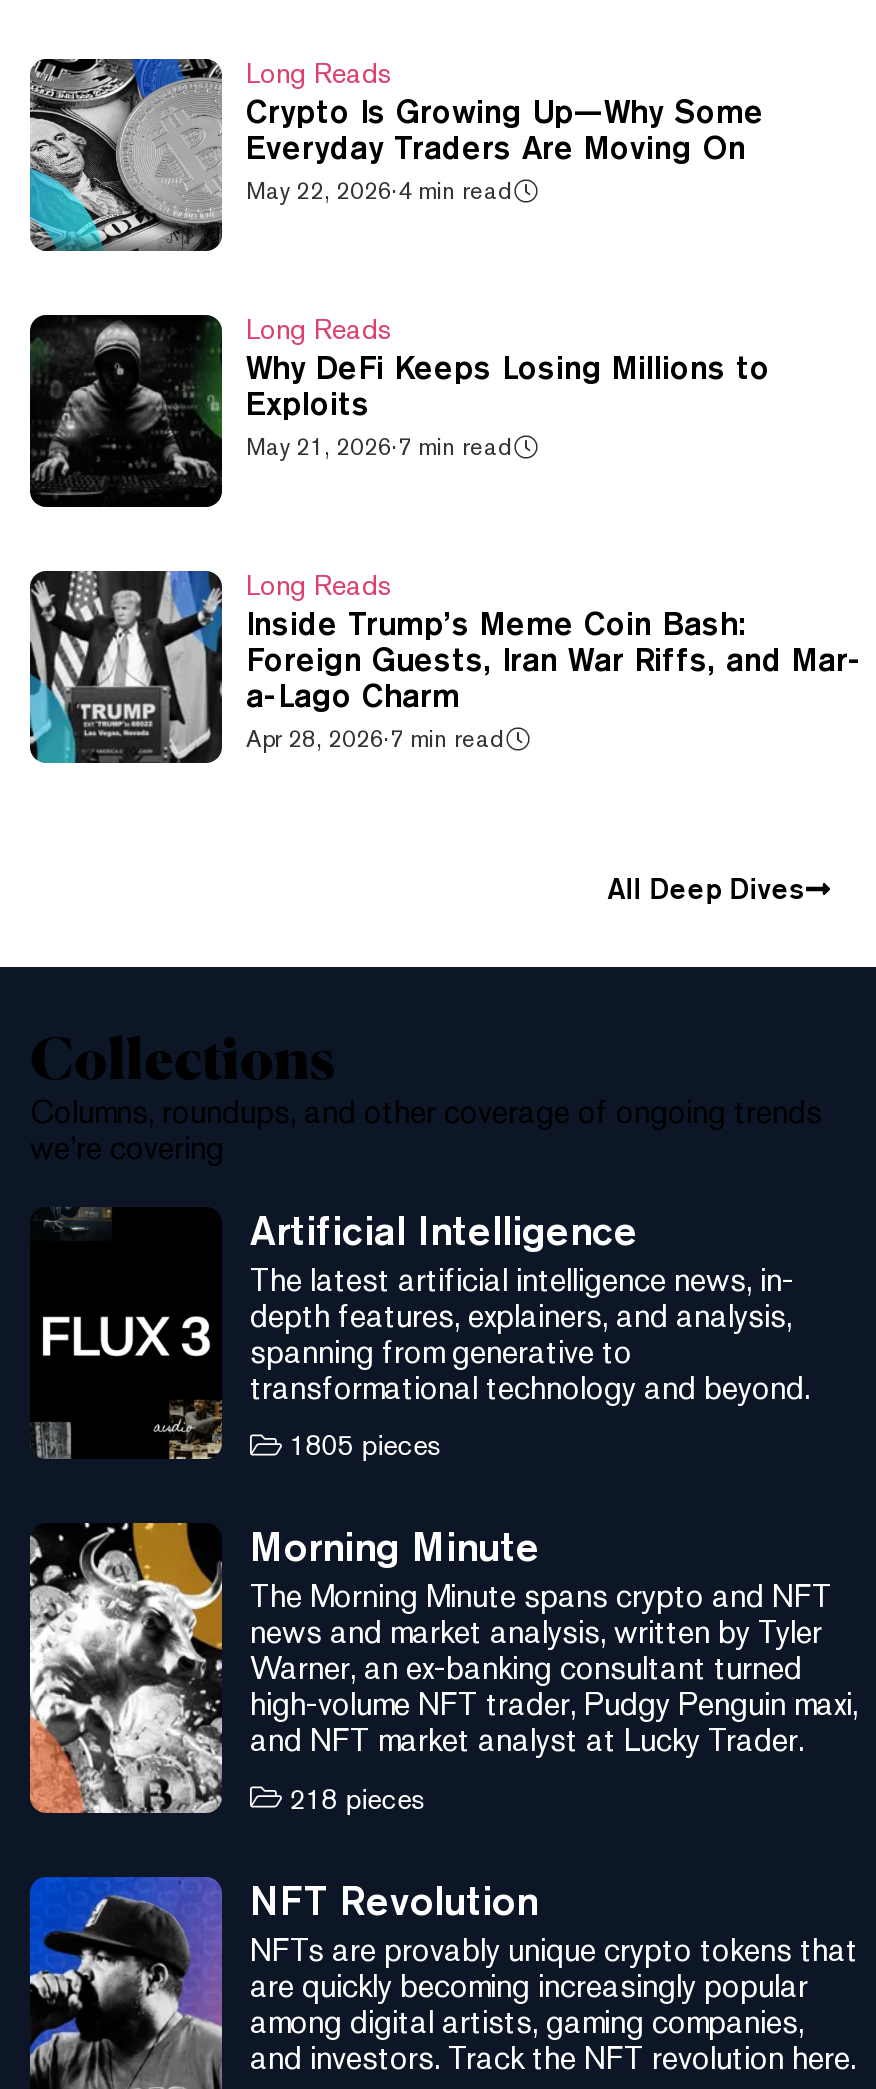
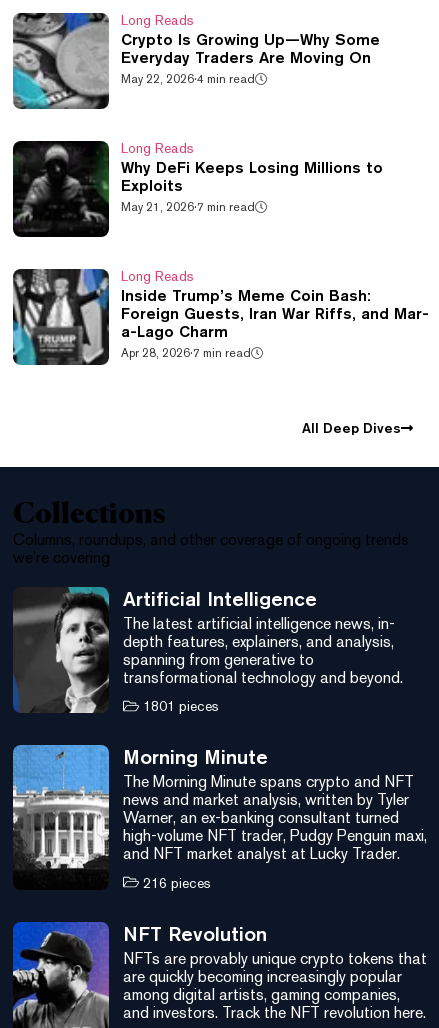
[30,1207,442,1462] [image] | 1805 pieces -> [12,586,219,714] [image] | 1801 pieces
[28,1521,426,1815] [image] | 218 pieces -> [12,744,211,890] [image] | 216 pieces

